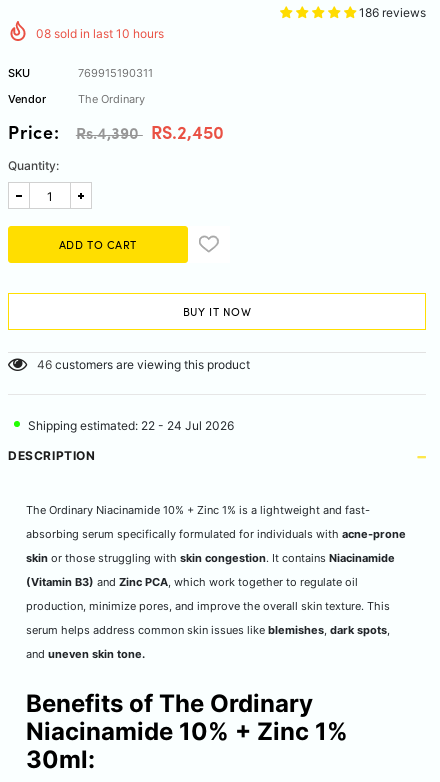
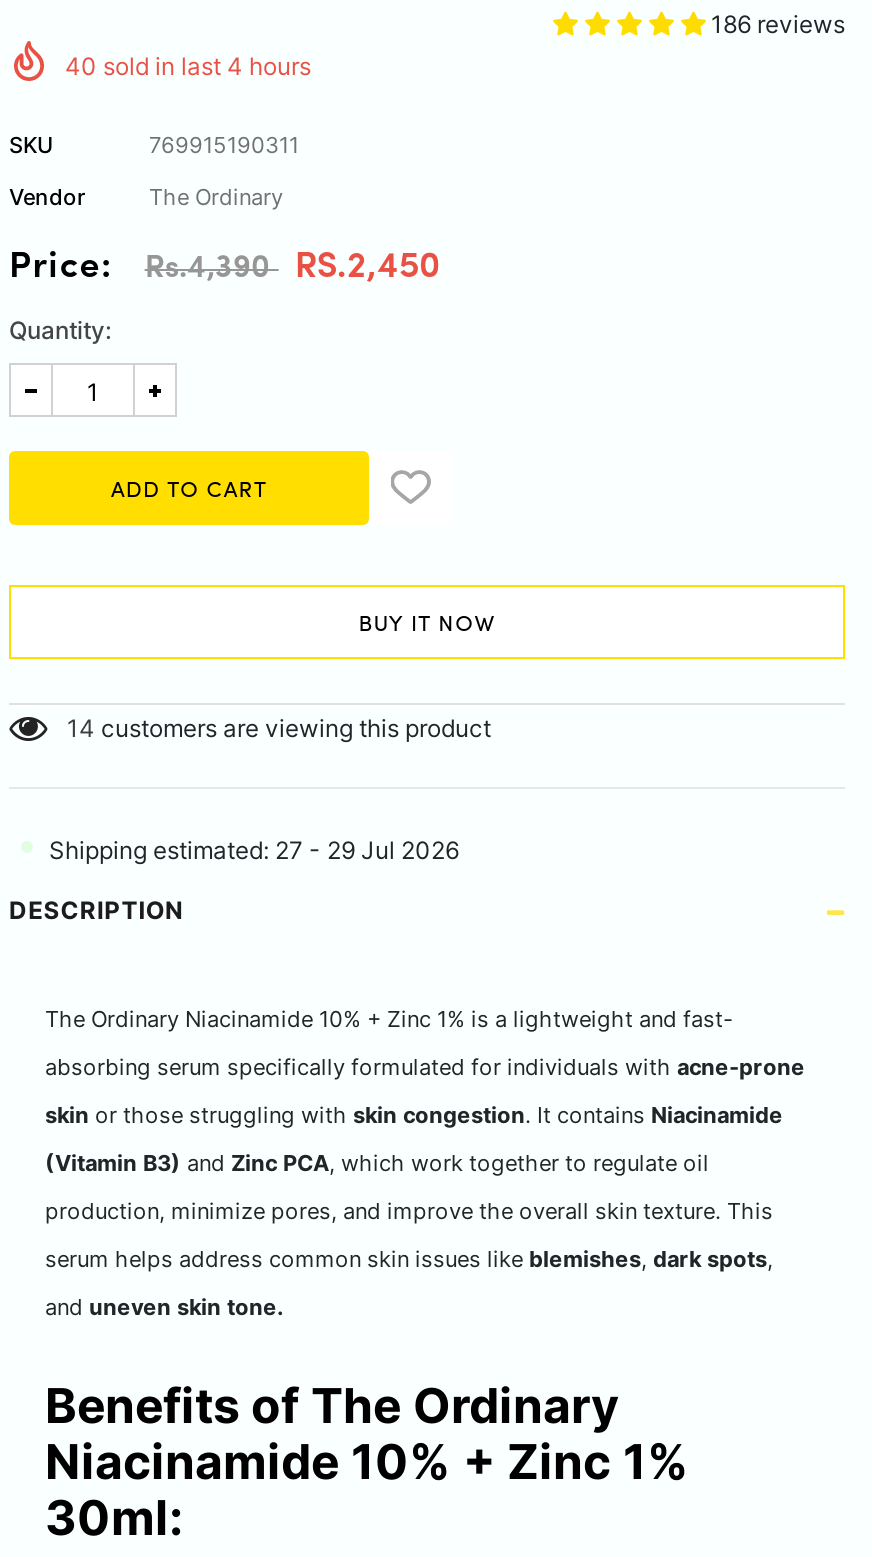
[36,26,164,41] 08 sold in last 10 hours -> [65,51,311,81] 40 sold in last 4 hours
[37,357,250,372] 46 customers are viewing this product -> [67,713,491,743] 14 customers are viewing this product
[28,418,234,433] Shipping estimated: 22 - 24 Jul 2026 -> [49,835,459,865] Shipping estimated: 27 - 29 Jul 2026

